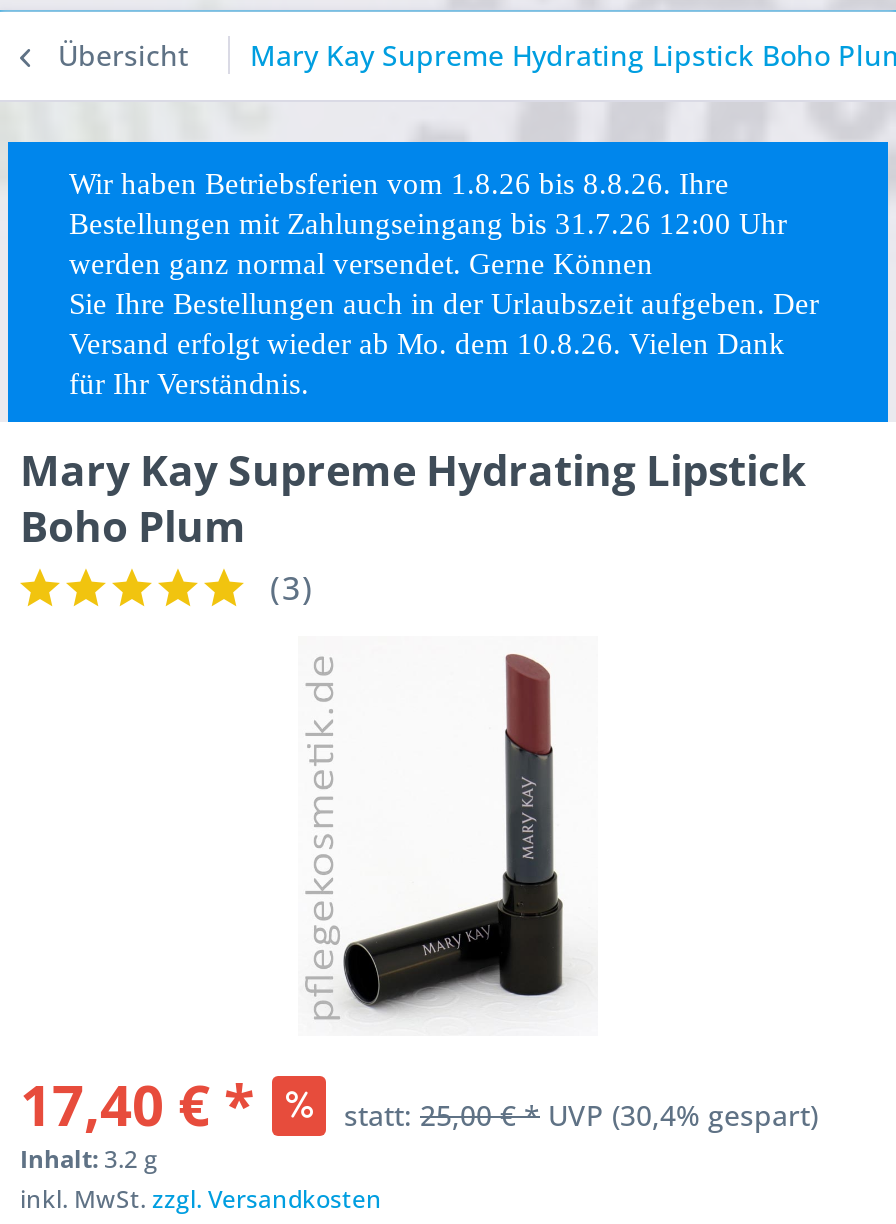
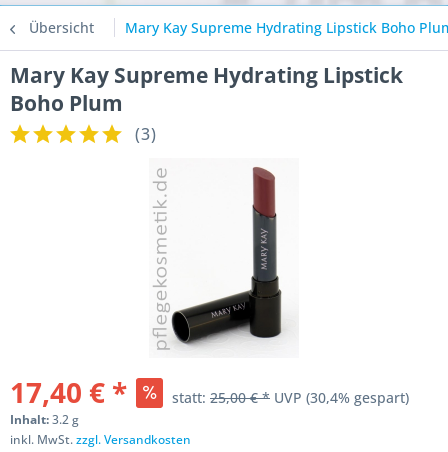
[6,138,890,424] [image] | Wir haben Betriebsferien vom 1.8.26 bis 8.8.26. Ihre | Bestellungen mit Zahlungseingang bis 31.7.26 12:00 Uhr | werden ganz normal versendet. Gerne Können | Sie Ihre Bestellungen auch in der Urlaubszeit aufgeben. Der | Versand erfolgt wieder ab Mo. dem 10.8.26. Vielen Dank | für Ihr Verständnis. -> none

